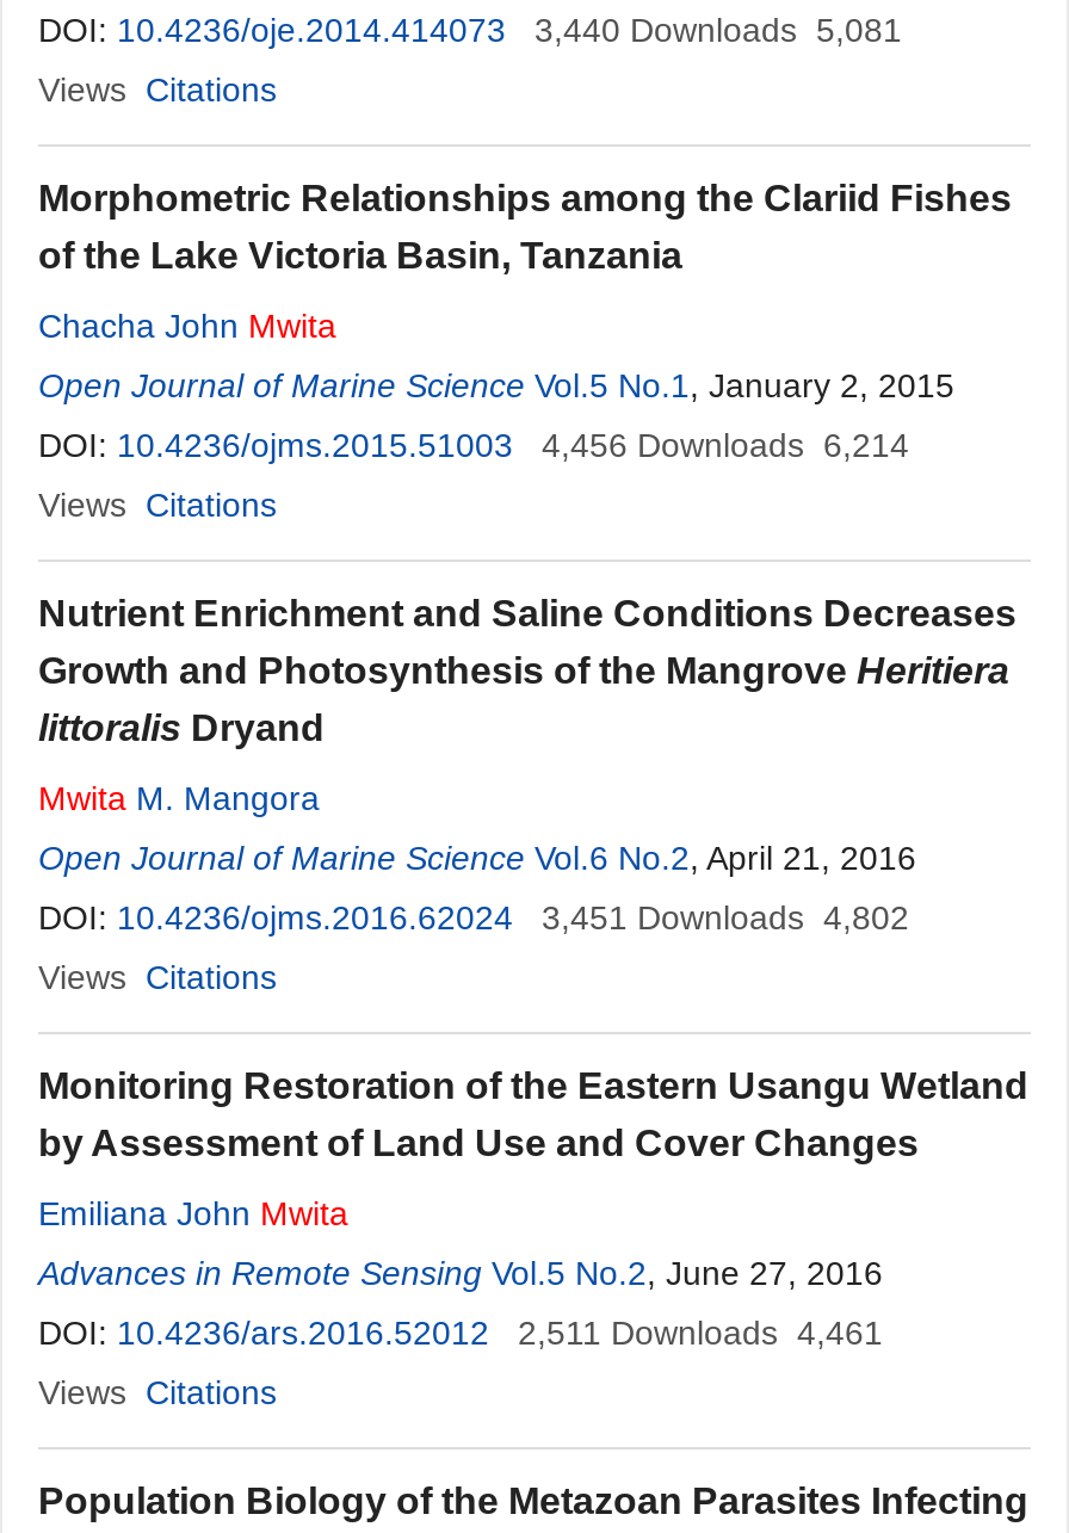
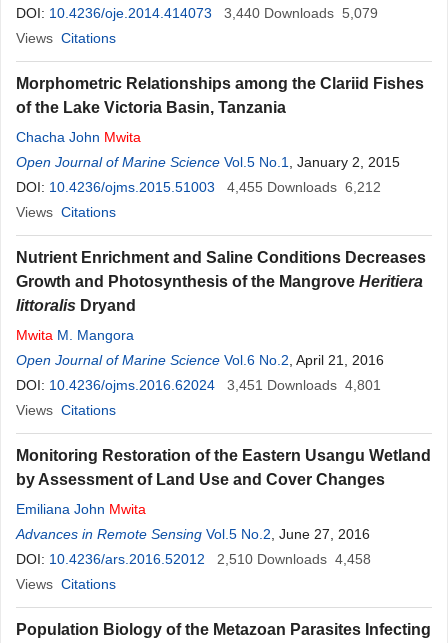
[38,11,902,49] DOI: 10.4236/oje.2014.414073 3,440 Downloads 5,081 -> [16,5,378,21] DOI: 10.4236/oje.2014.414073 3,440 Downloads 5,079
[38,426,909,464] DOI: 10.4236/ojms.2015.51003 4,456 Downloads 6,214 -> [16,179,381,195] DOI: 10.4236/ojms.2015.51003 4,455 Downloads 6,212
[38,898,909,937] DOI: 10.4236/ojms.2016.62024 3,451 Downloads 4,802 -> [16,377,381,393] DOI: 10.4236/ojms.2016.62024 3,451 Downloads 4,801
[38,1313,883,1352] DOI: 10.4236/ars.2016.52012 2,511 Downloads 4,461 -> [16,551,371,567] DOI: 10.4236/ars.2016.52012 2,510 Downloads 4,458

